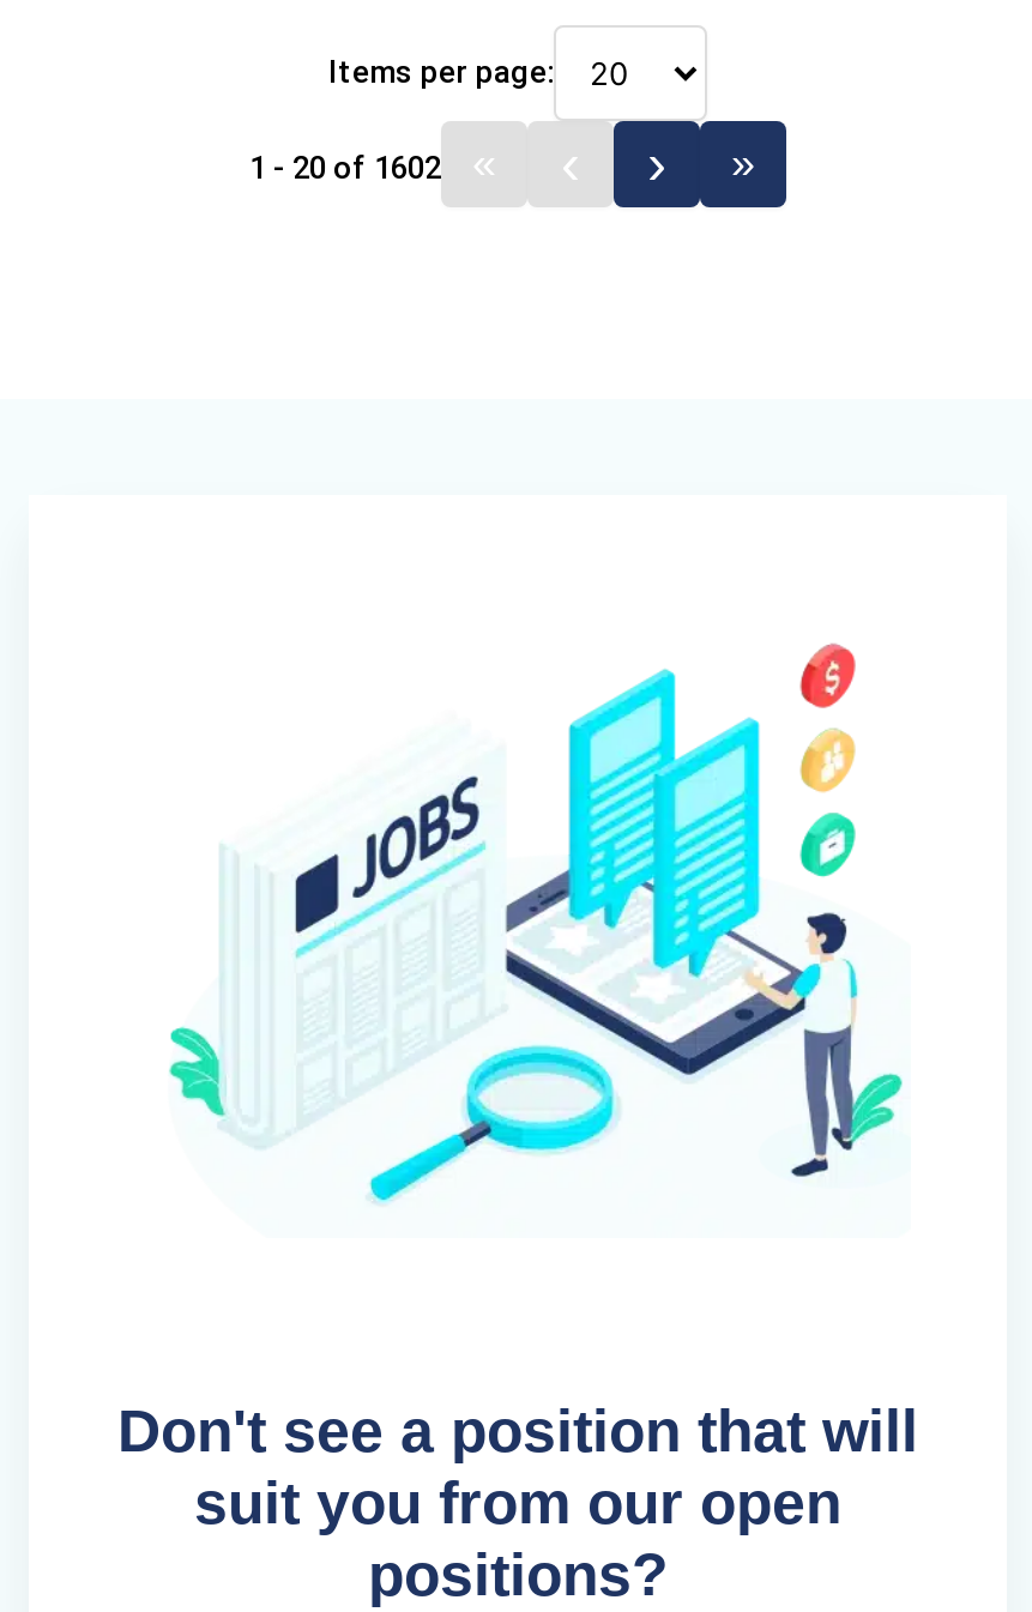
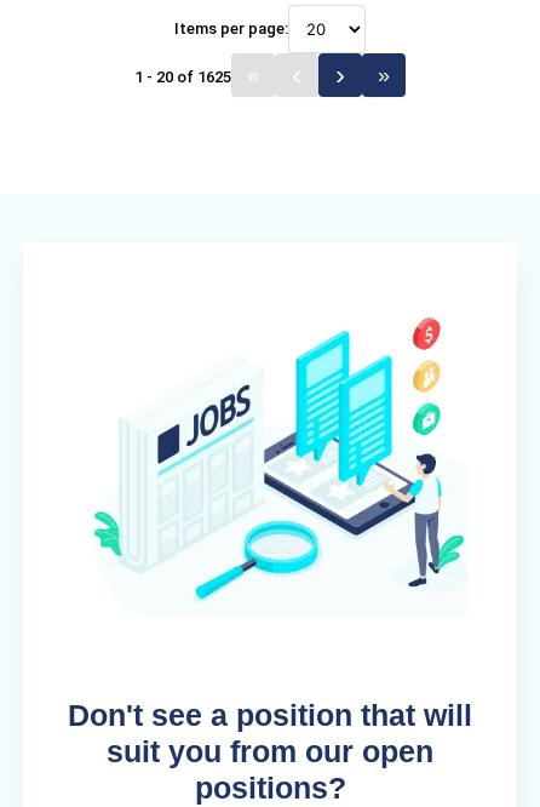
[249,150,441,186] 1 - 20 of 1602 -> [134,68,231,86] 1 - 20 of 1625

